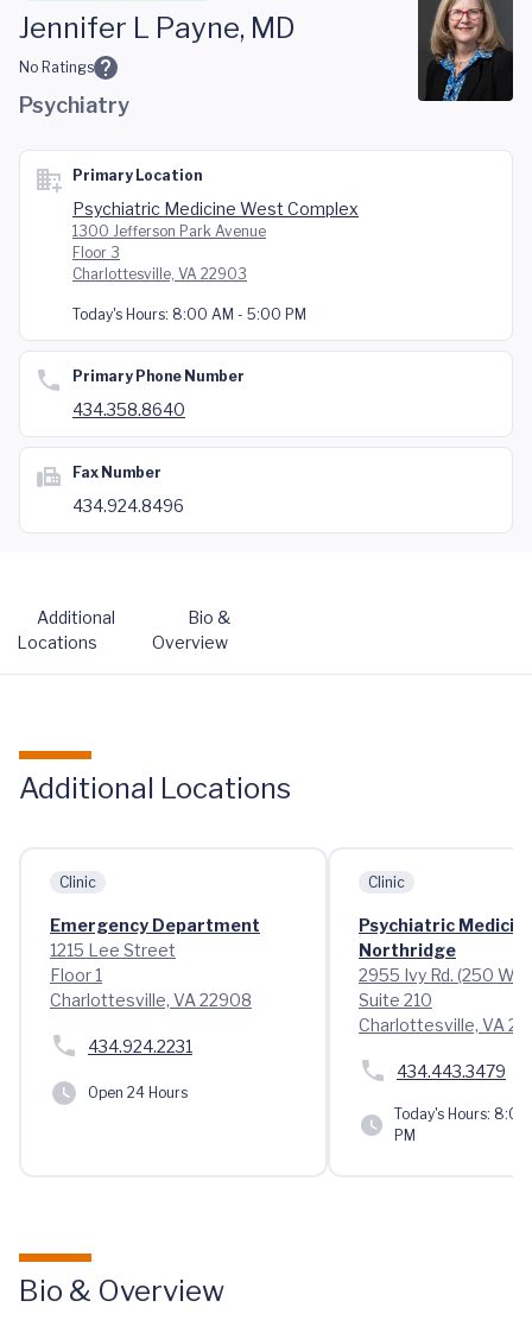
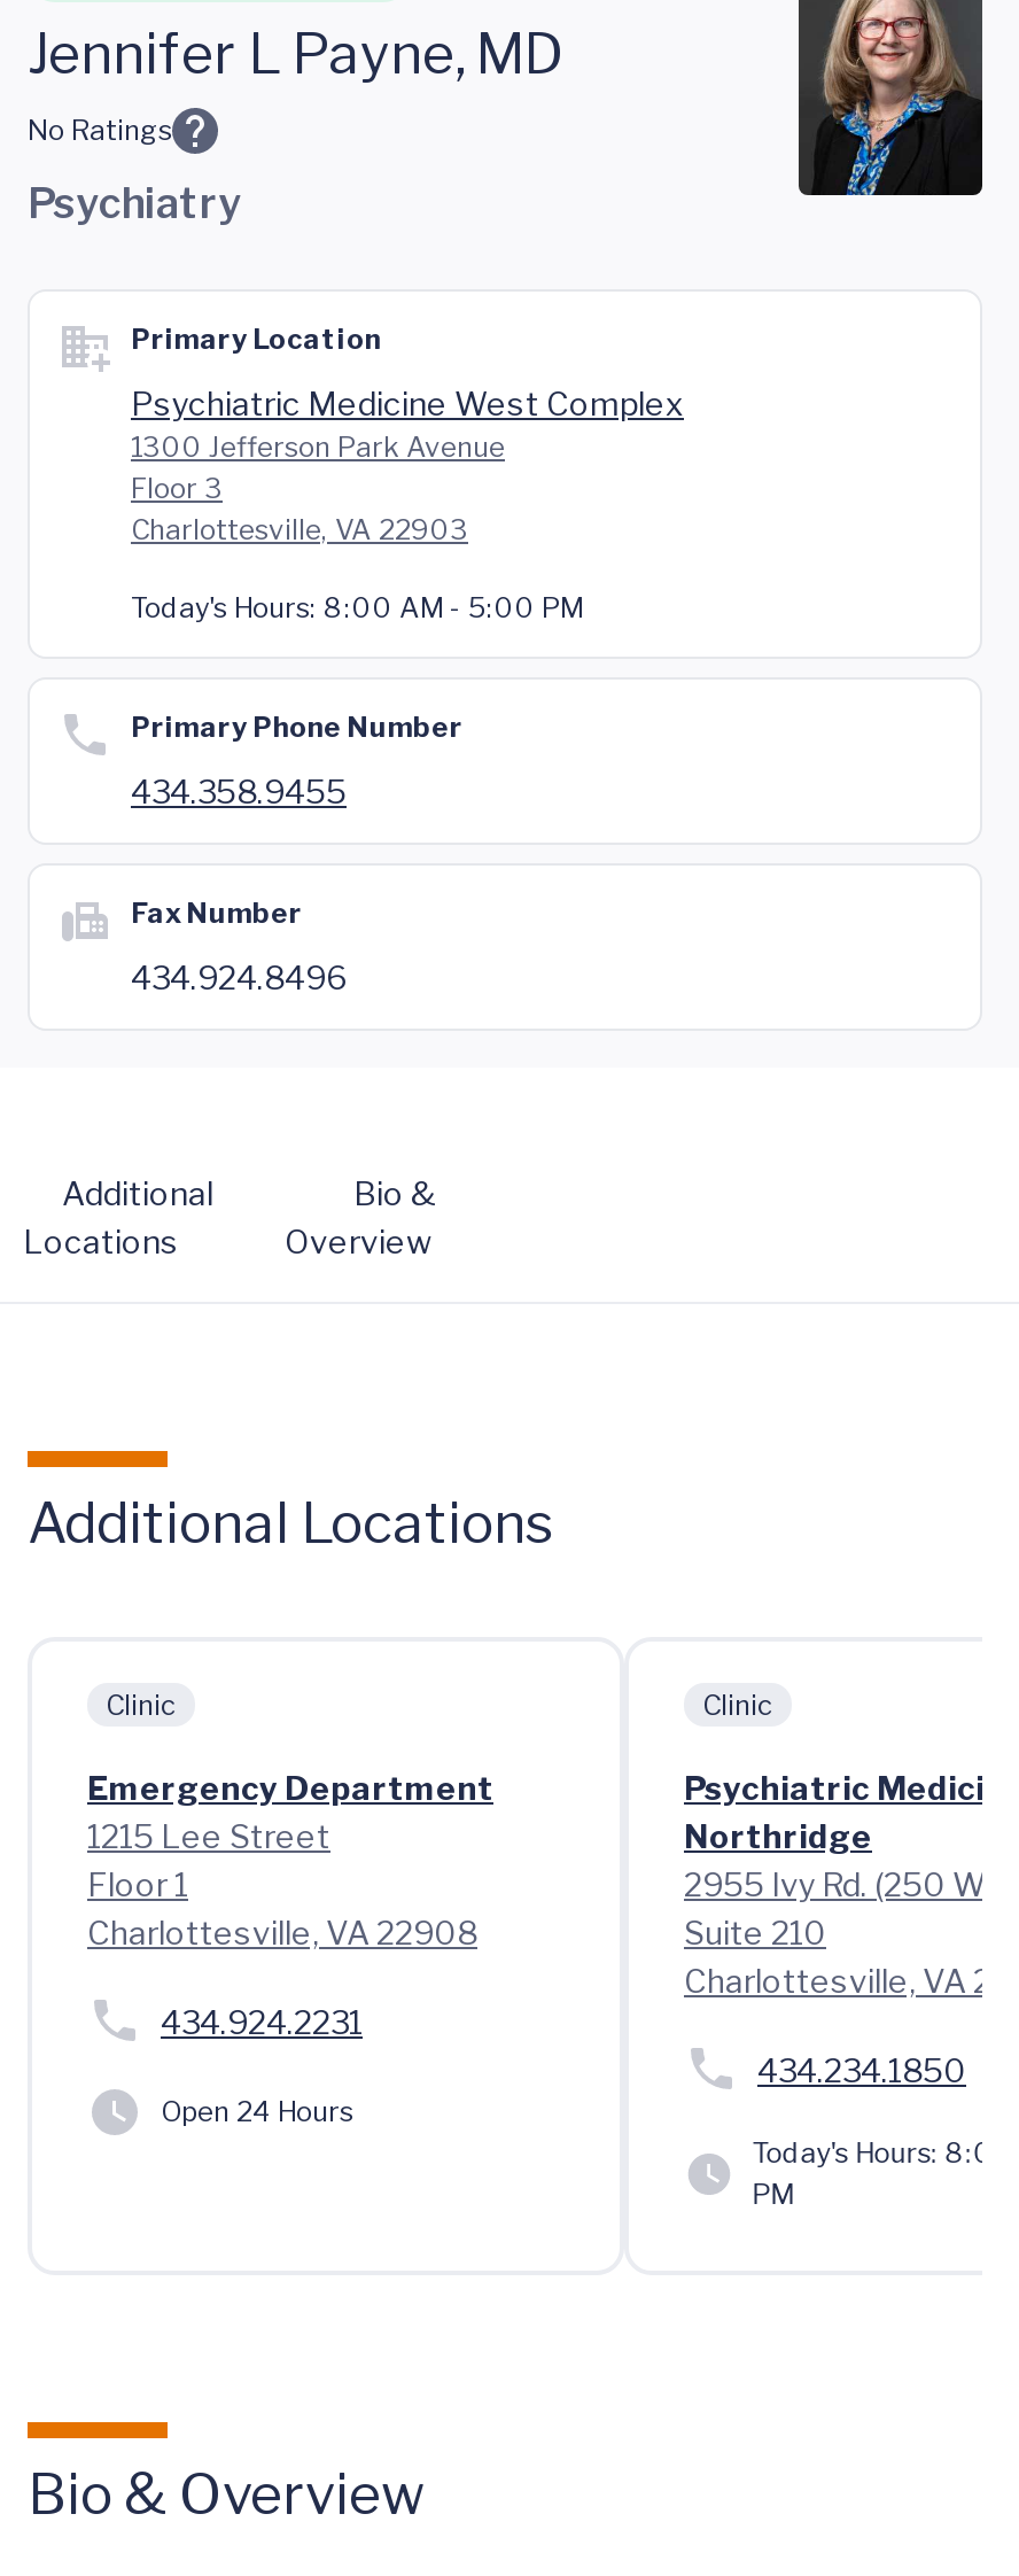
[72,399,185,419] 434.358.8640 -> [131,771,347,810] 434.358.9455
[397,1060,506,1081] 434.443.3479 -> [757,2049,966,2088] 434.234.1850

